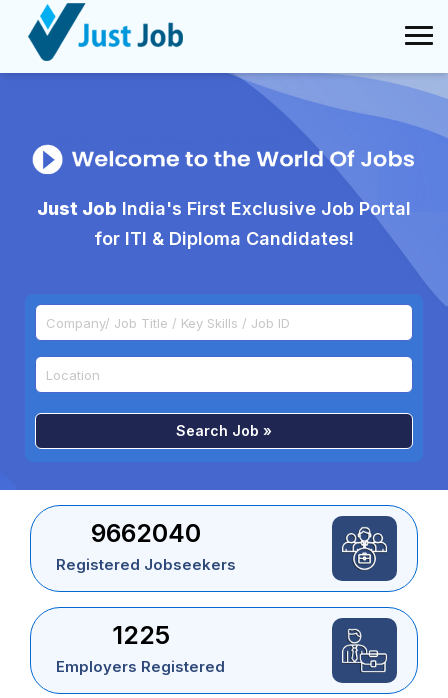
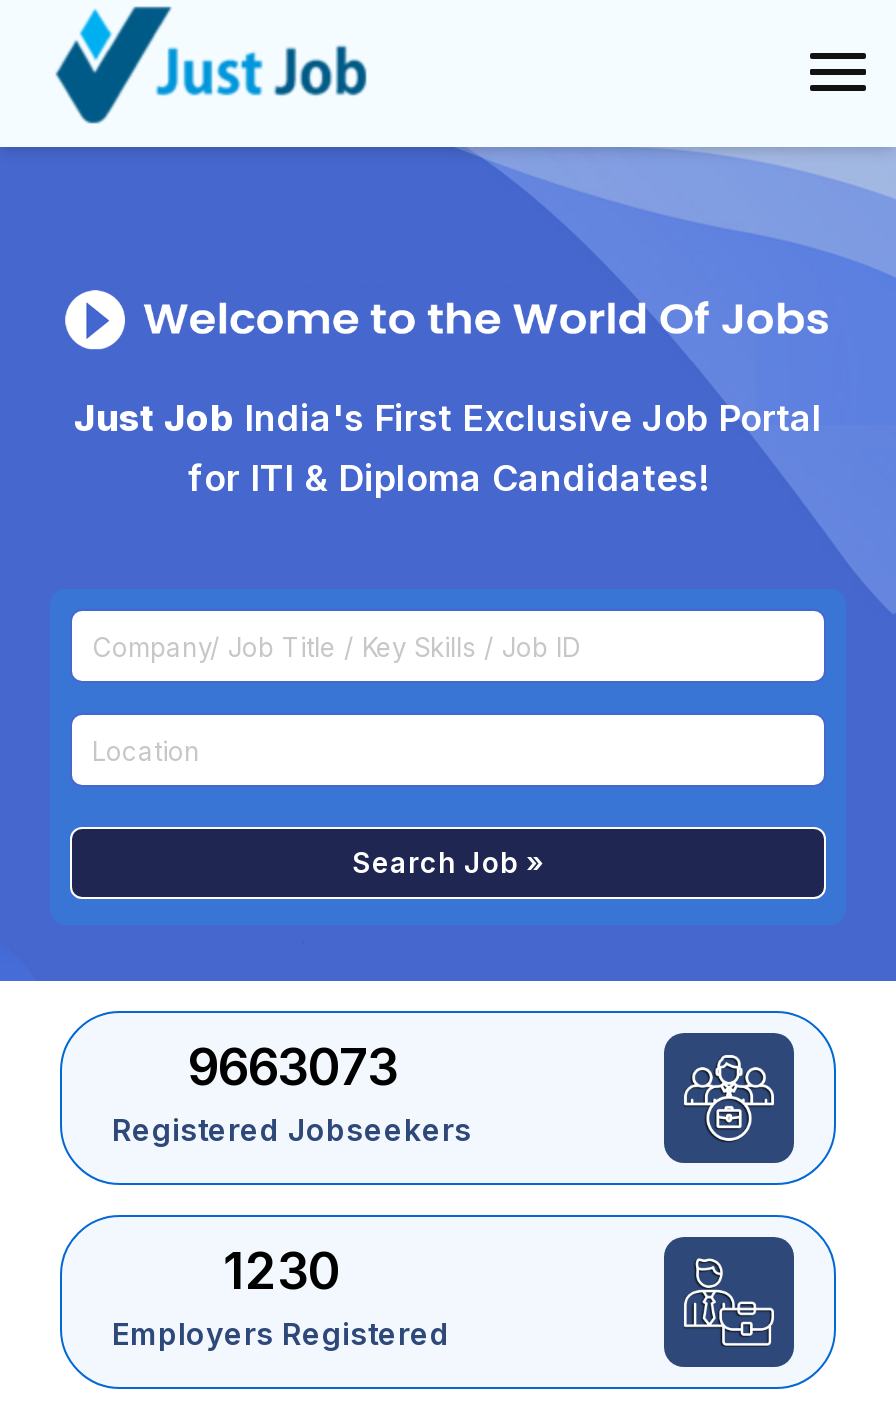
[91,518,201,548] 9662040 -> [187,1037,397,1097] 9663073
[111,620,169,650] 1225 -> [223,1241,339,1301] 1230

